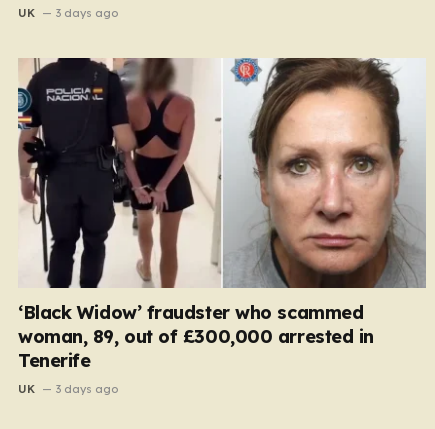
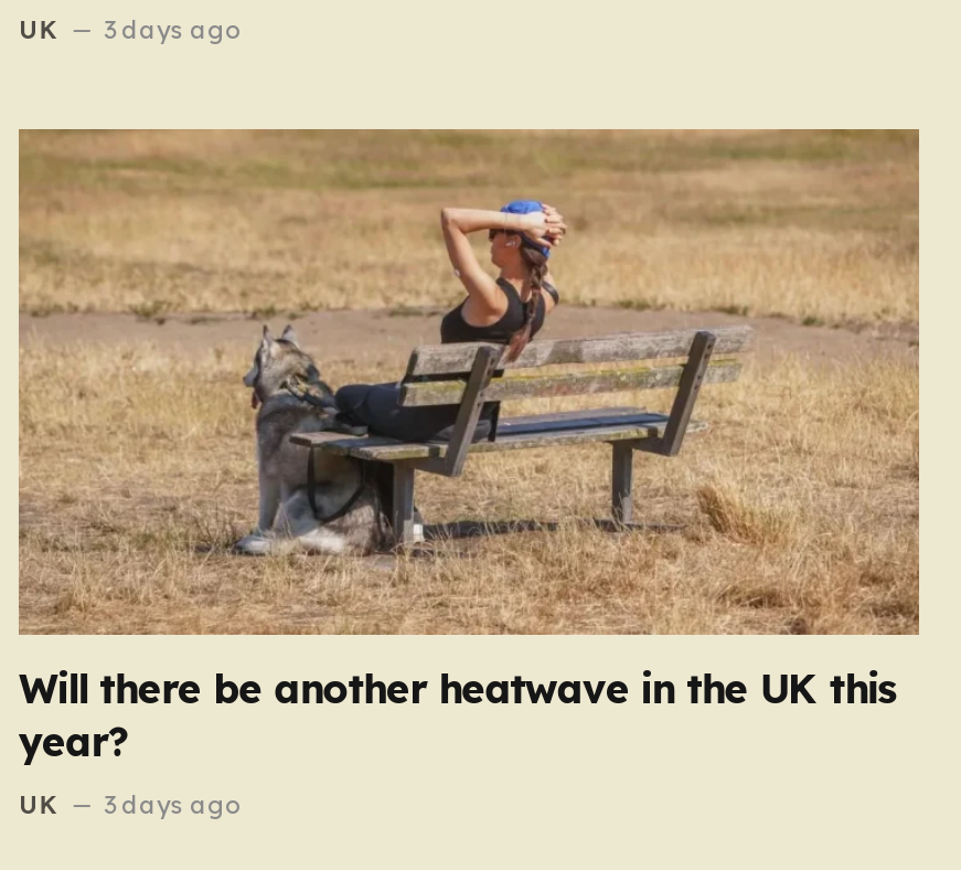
[17,57,426,371] [image] | ‘Black Widow’ fraudster who scammed | woman, 89, out of £300,000 arrested in | Tenerife -> [17,126,921,767] [image] | Will there be another heatwave in the UK this | year?

